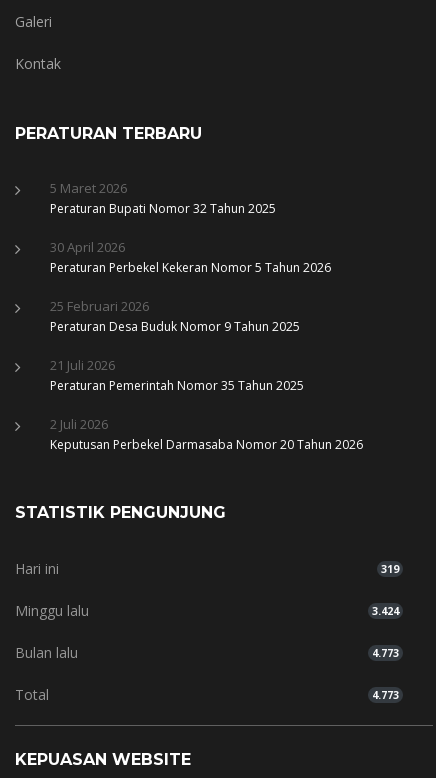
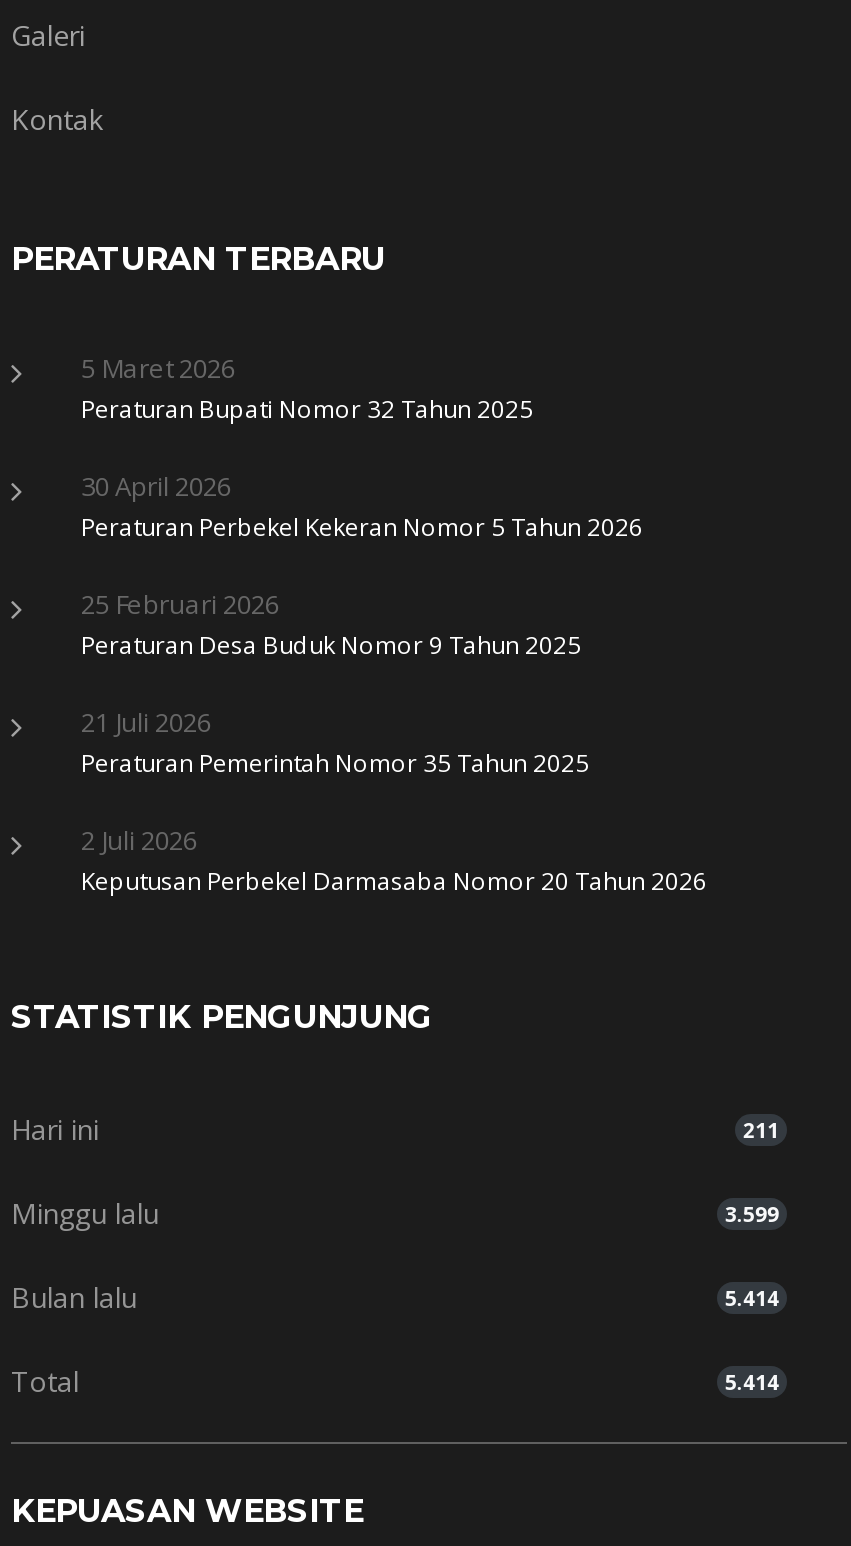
[381,562,399,576] 319 -> [743,1116,779,1144] 211
[372,604,399,618] 3.424 -> [725,1200,779,1228] 3.599
[372,646,399,660] 4.773 -> [725,1284,779,1312] 5.414
[372,688,399,702] 4.773 -> [725,1368,779,1396] 5.414

